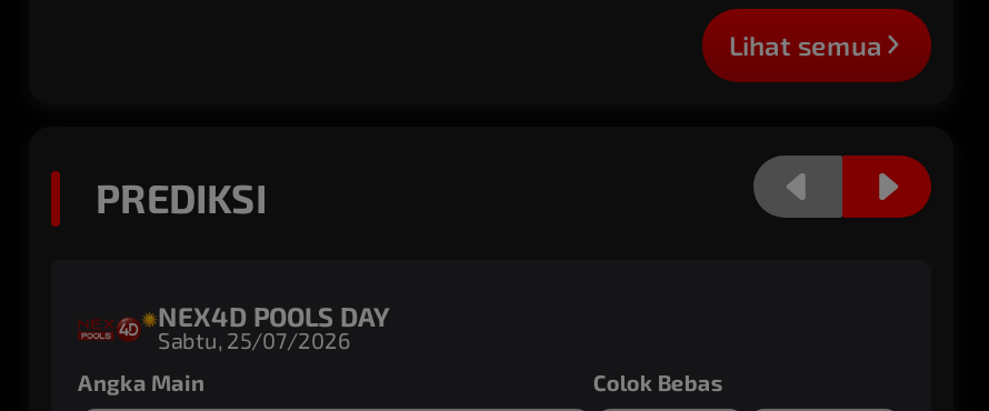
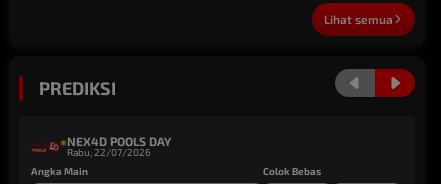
[158,327,351,353] Sabtu, 25/07/2026 -> [67,146,151,158] Rabu, 22/07/2026

